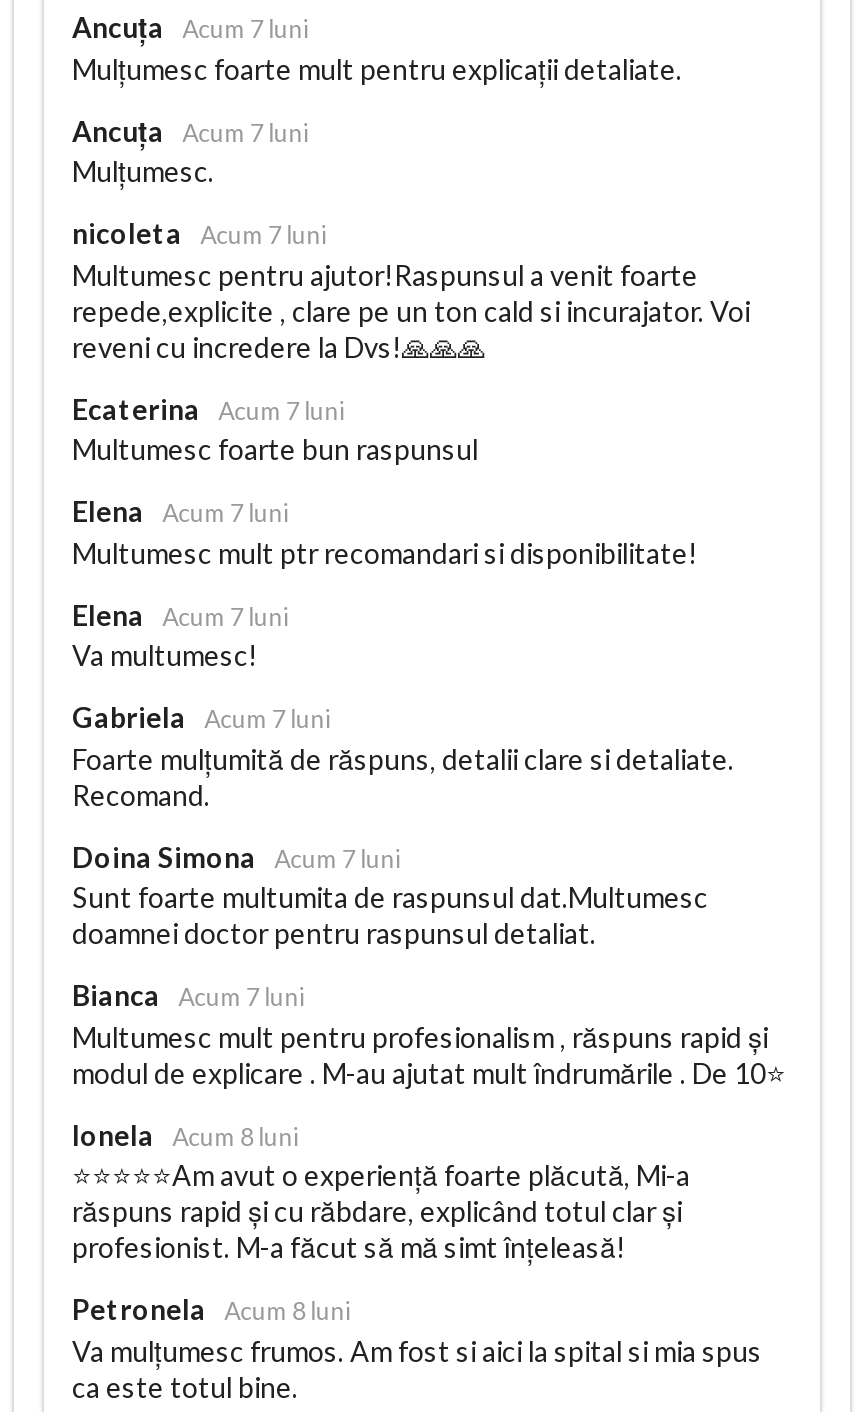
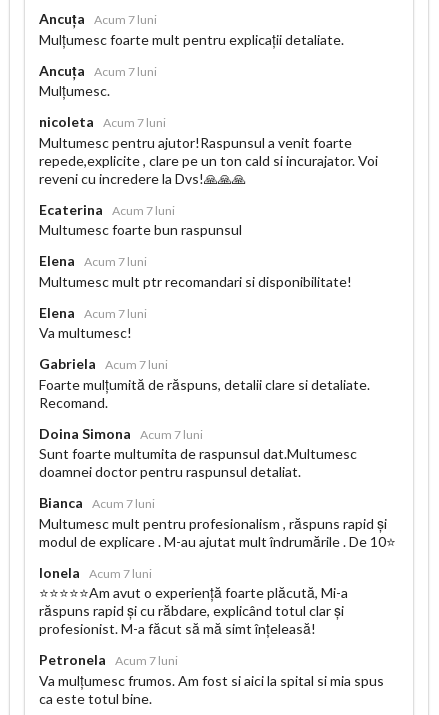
[72,1117,298,1151] Ionela Acum 8 luni -> [39,564,152,581] Ionela Acum 7 luni
[72,1292,350,1326] Petronela Acum 8 luni -> [39,651,178,668] Petronela Acum 7 luni

